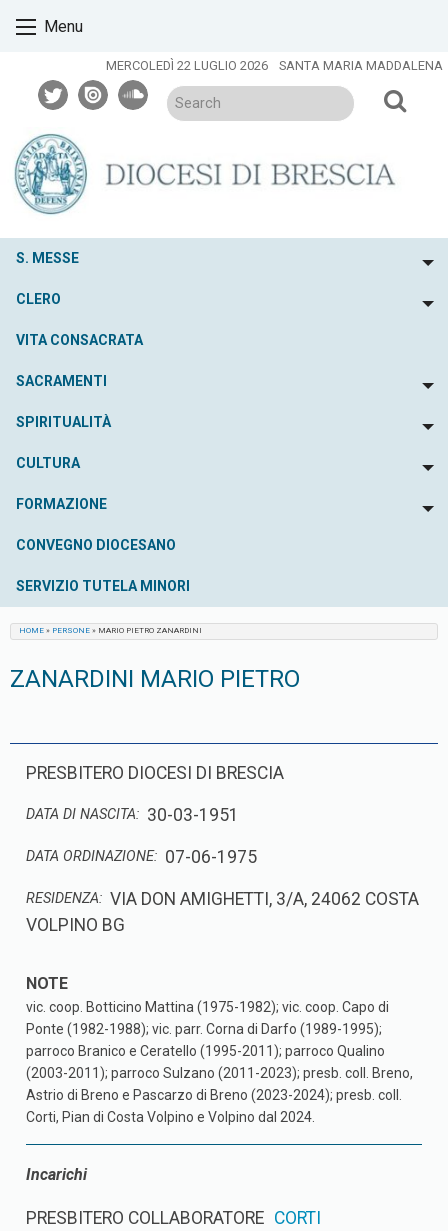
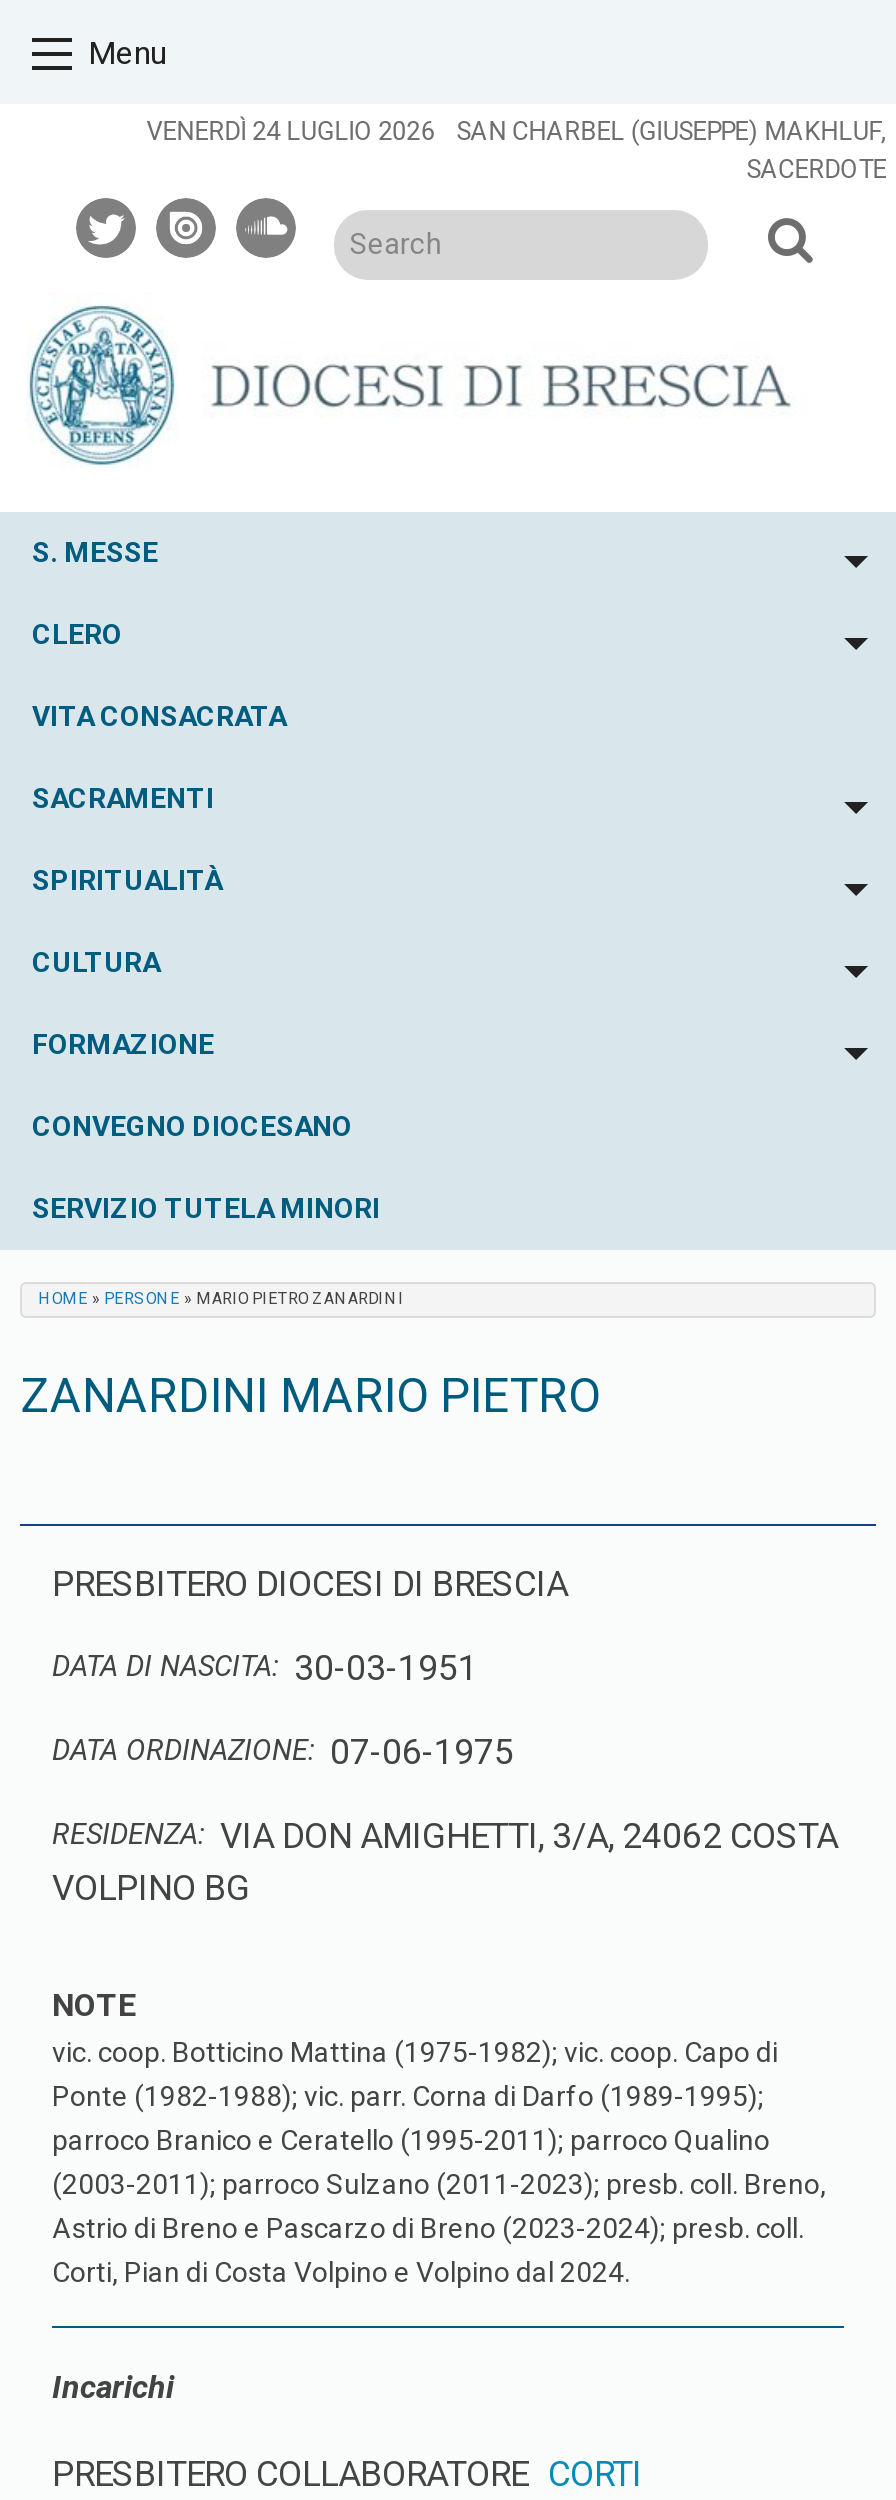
[106,58,443,73] MERCOLEDÌ 22 LUGLIO 2026 SANTA MARIA MADDALENA -> [146,117,886,185] VENERDÌ 24 LUGLIO 2026 SAN CHARBEL (GIUSEPPE) MAKHLUF, | SACERDOTE

